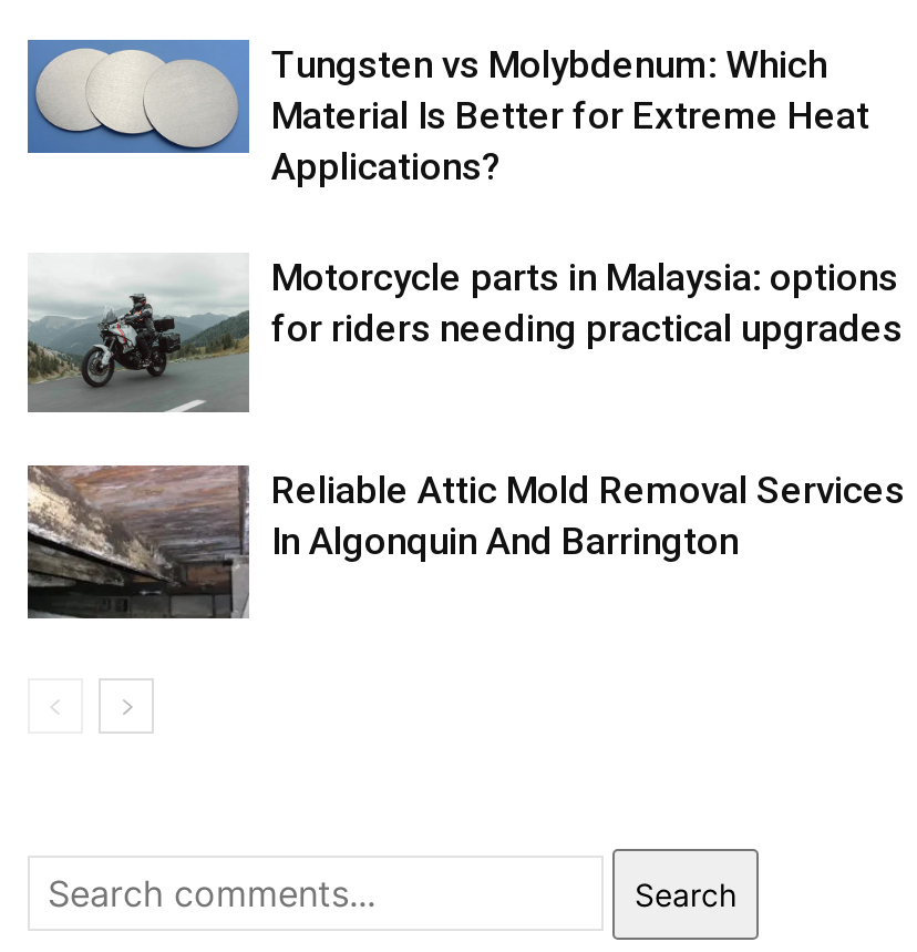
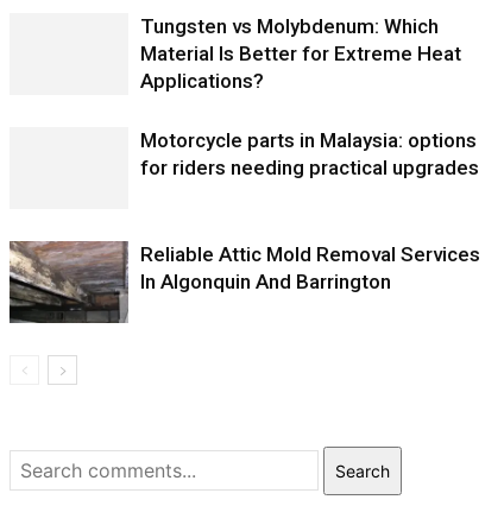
[25,38,251,155] [image] -> none
[25,268,251,414] [image] -> none

